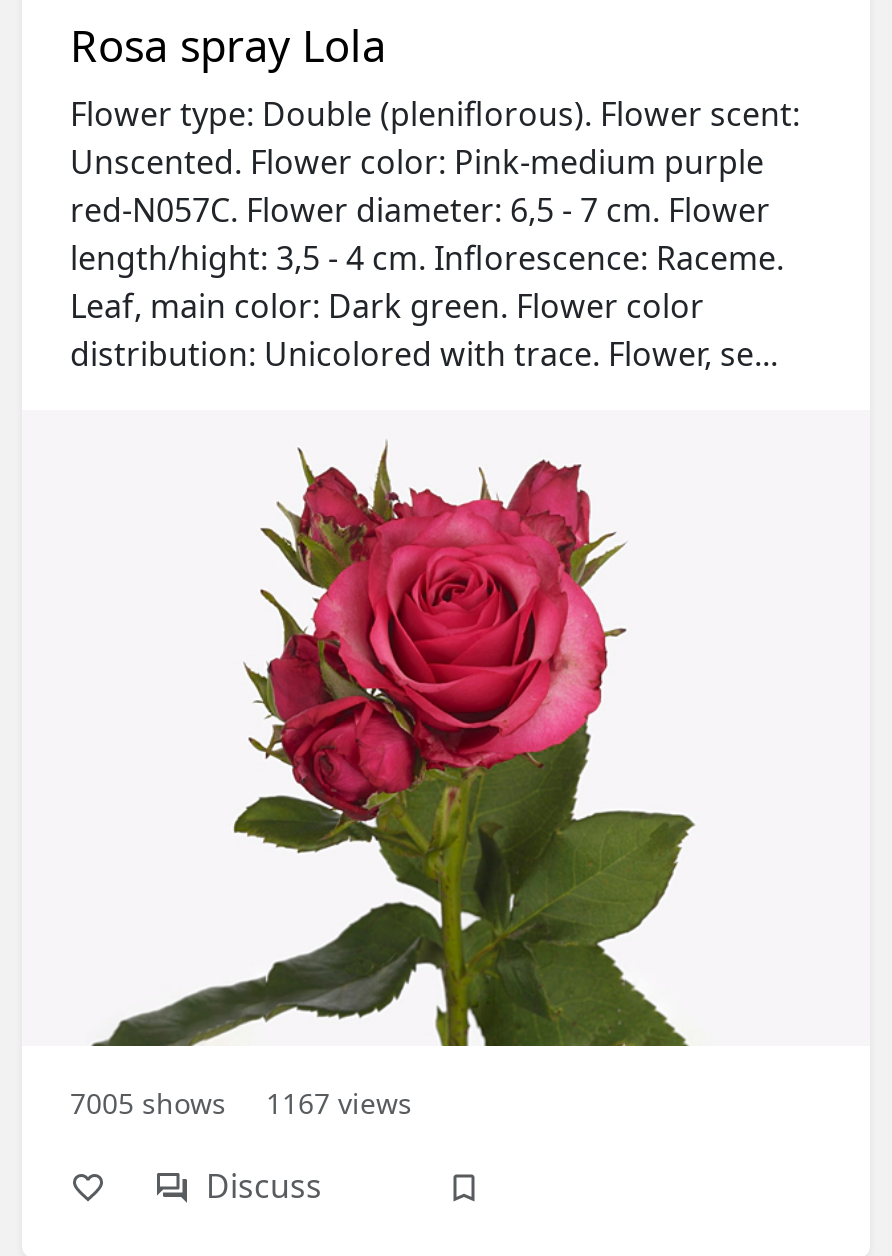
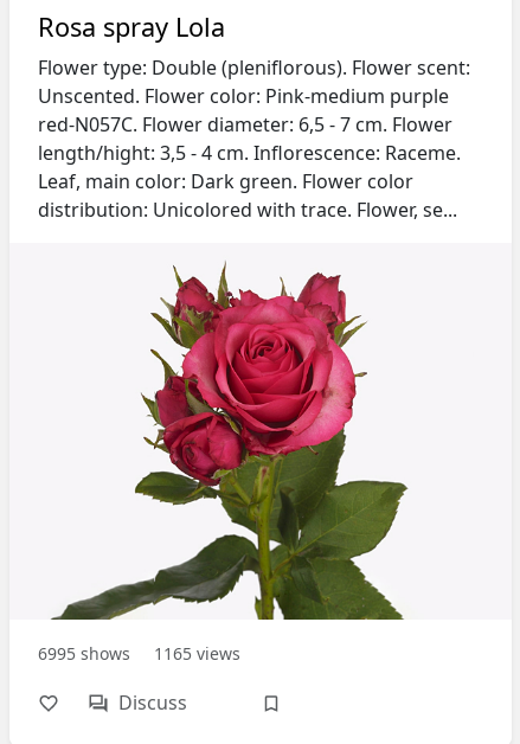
[70,1085,226,1123] 7005 shows -> [38,643,130,665] 6995 shows
[266,1085,412,1123] 1167 views -> [154,643,240,665] 1165 views

